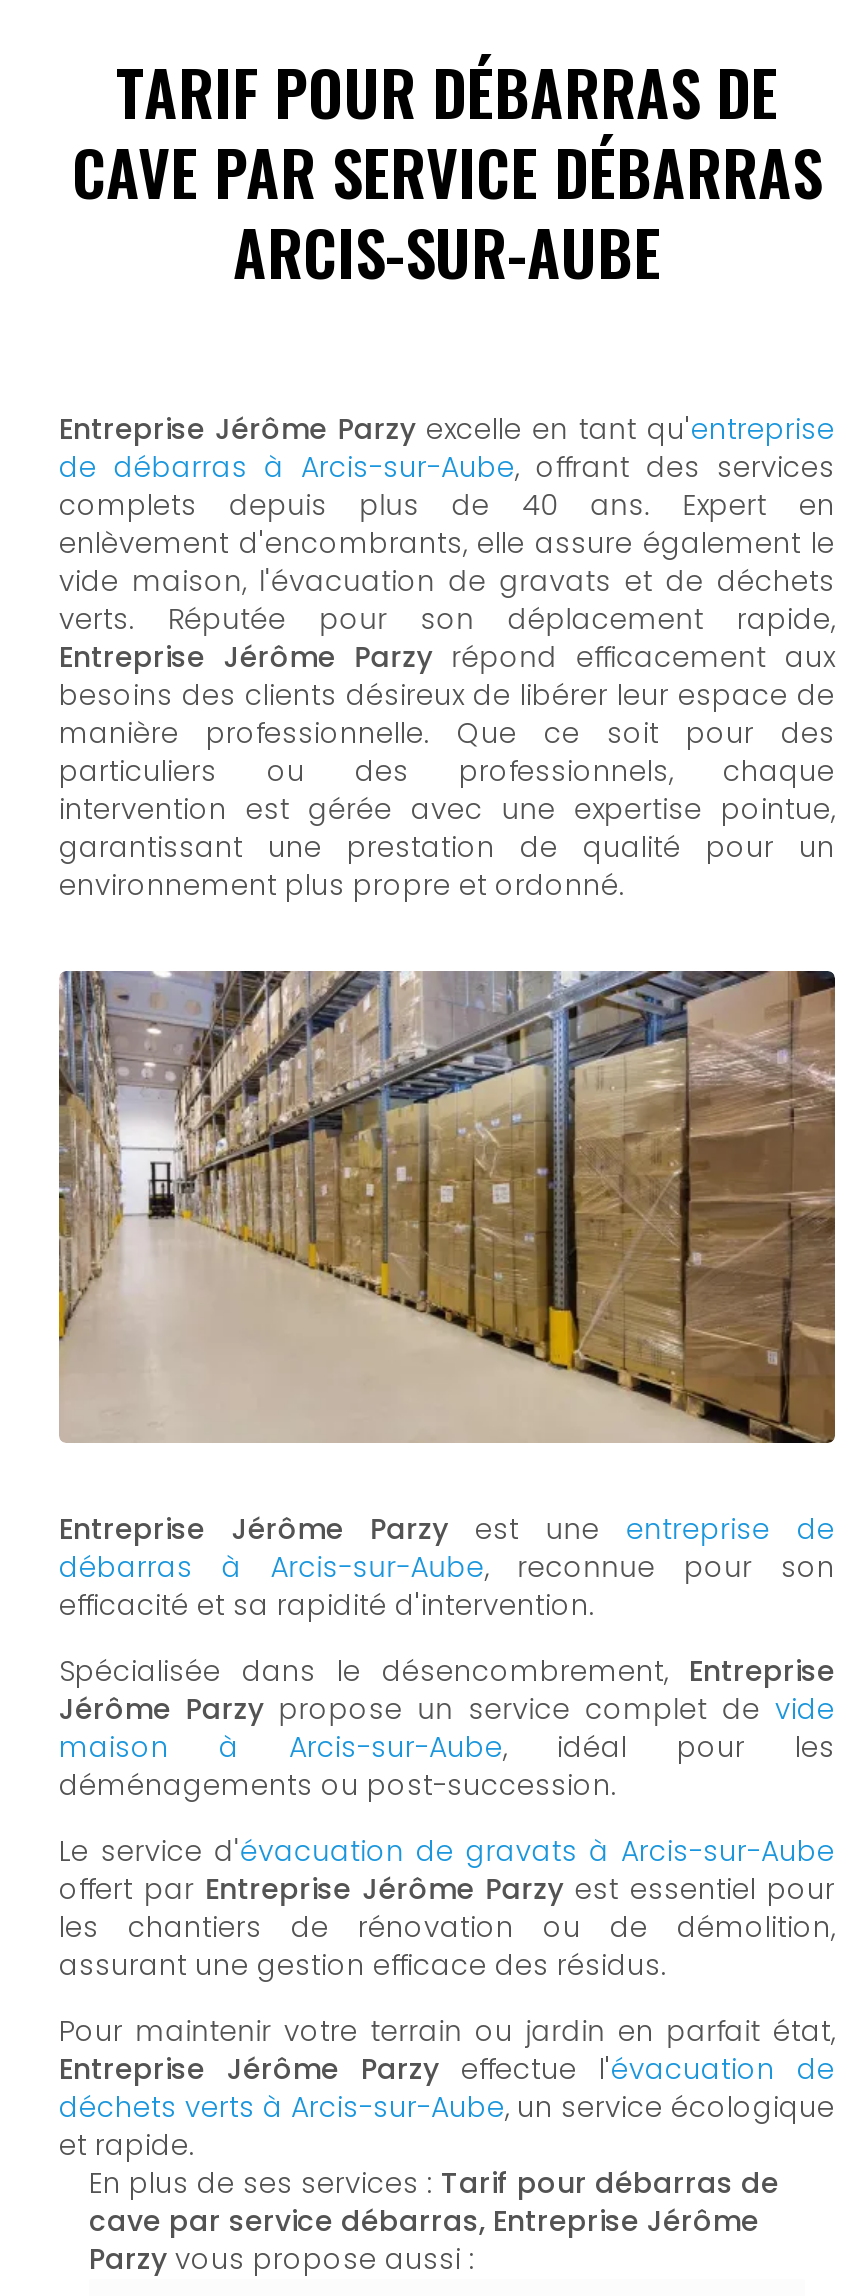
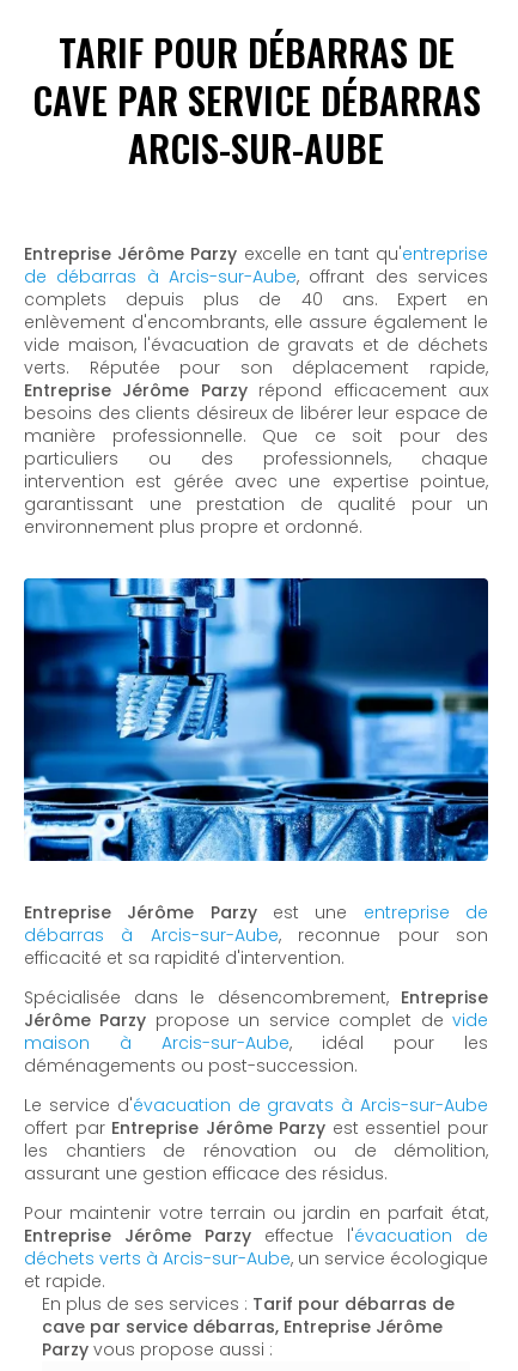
[57,969,837,1445] [image] -> [23,577,489,862] [image]

